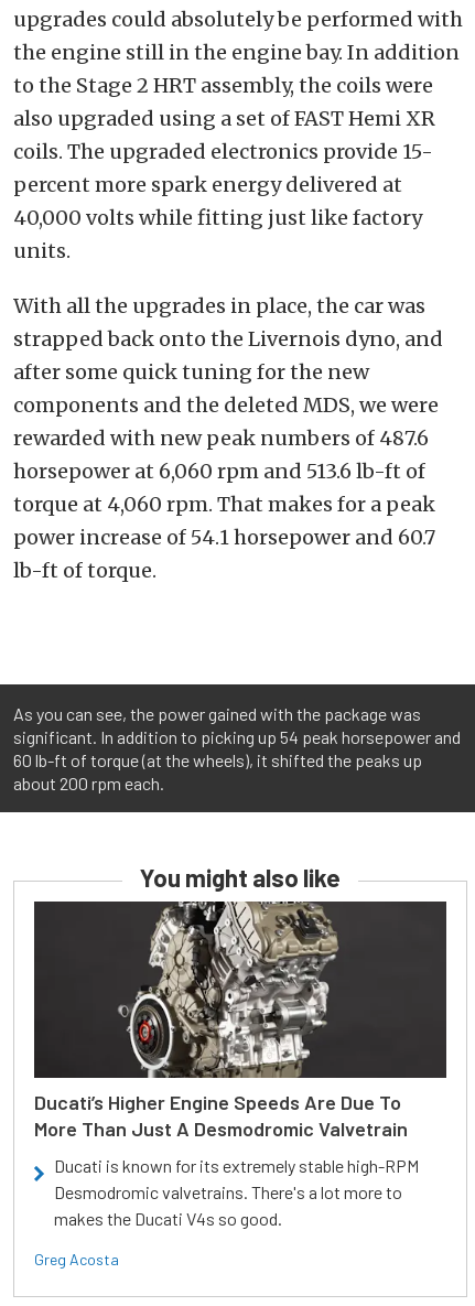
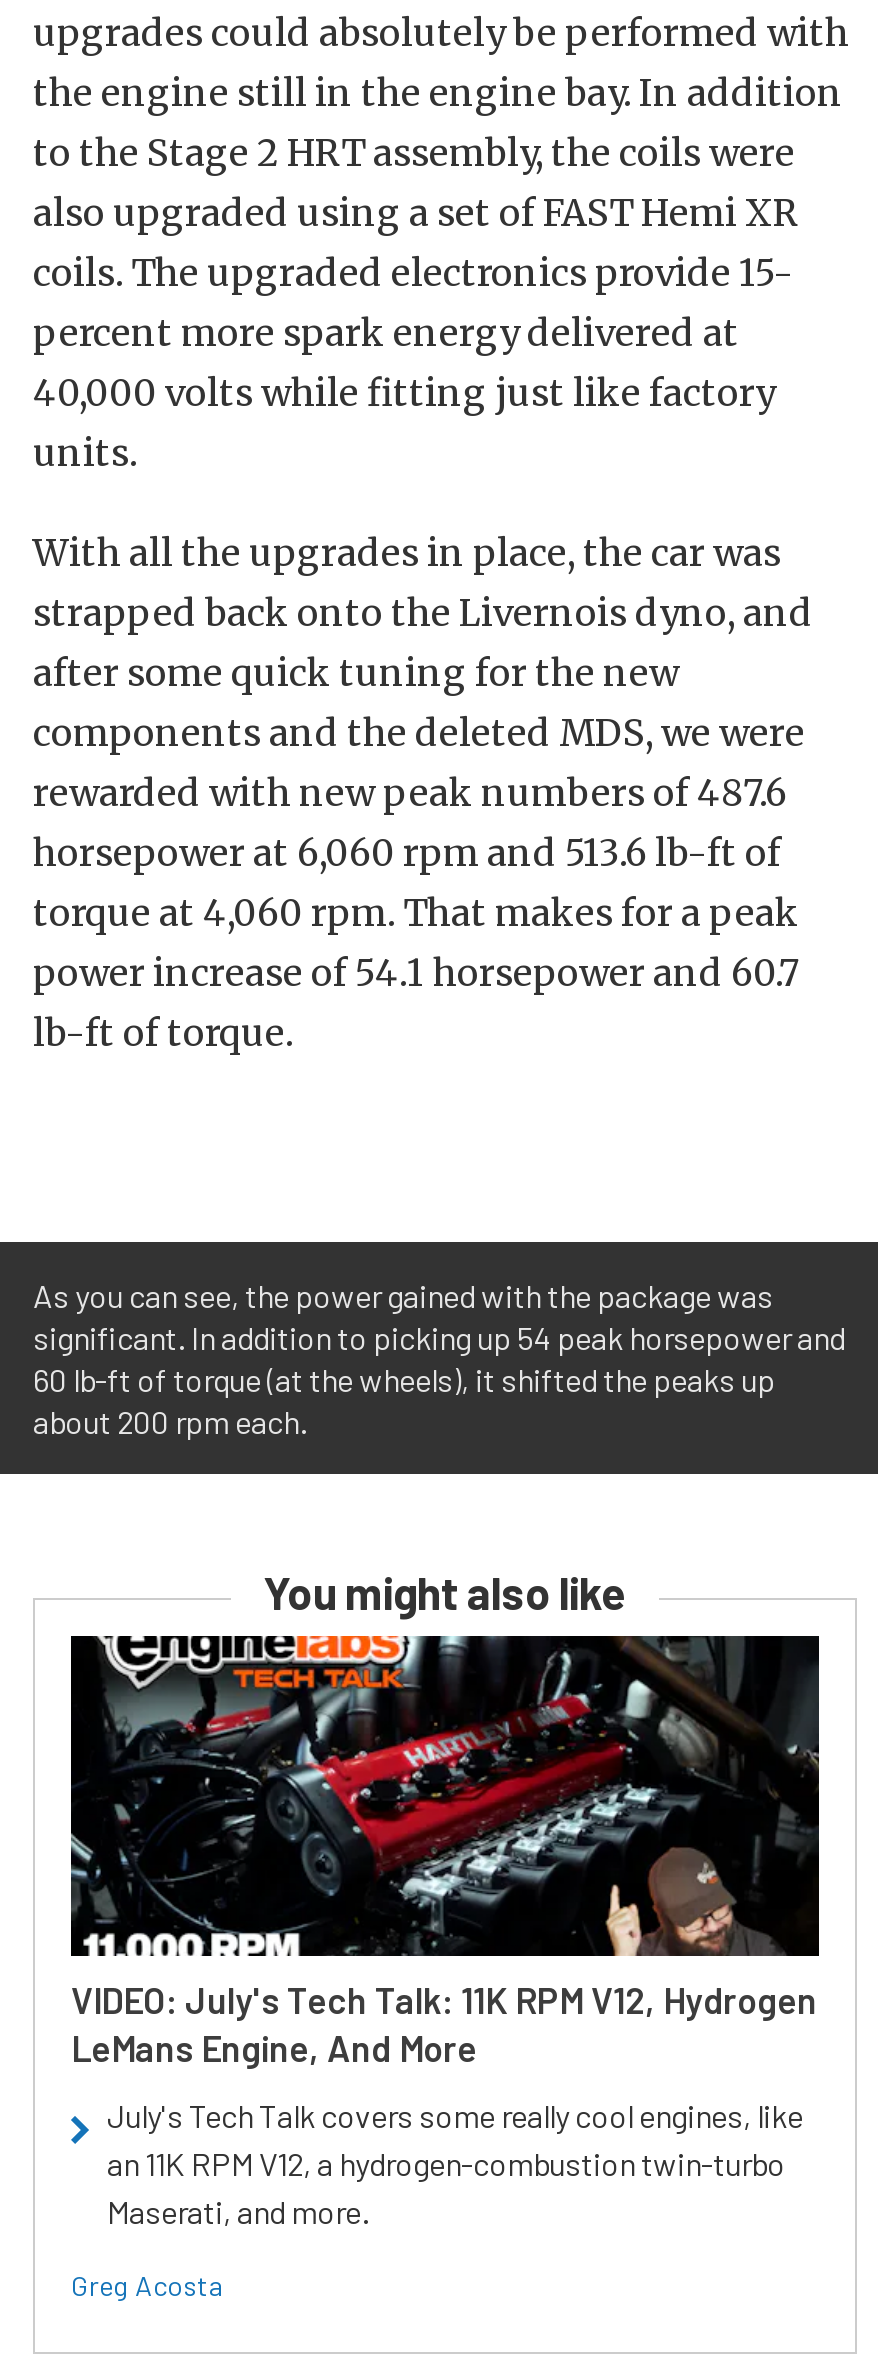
[34,900,446,1141] [image] | Ducati’s Higher Engine Speeds Are Due To | More Than Just A Desmodromic Valvetrain -> [71,1633,817,2070] [image] | VIDEO: July's Tech Talk: 11K RPM V12, Hydrogen | LeMans Engine, And More
[54,1155,419,1229] Ducati is known for its extremely stable high-RPM | Desmodromic valvetrains. There's a lot more to | makes the Ducati V4s so good. -> [107,2096,803,2230] July's Tech Talk covers some really cool engines, like | an 11K RPM V12, a hydrogen-combustion twin-turbo | Maserati, and more.

